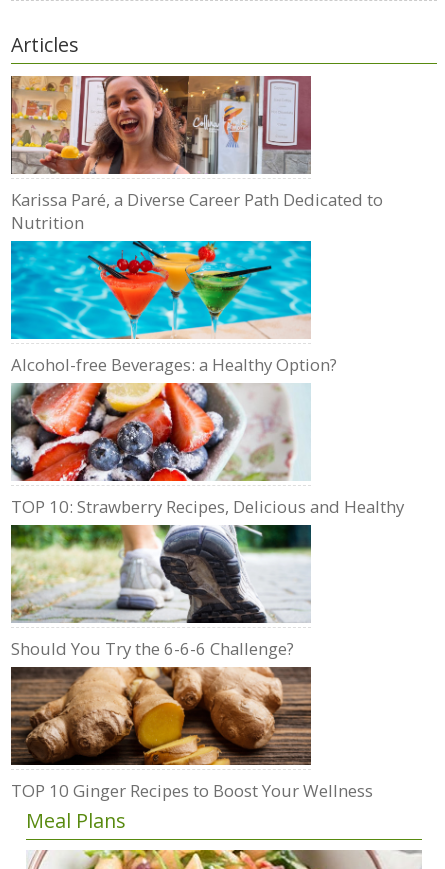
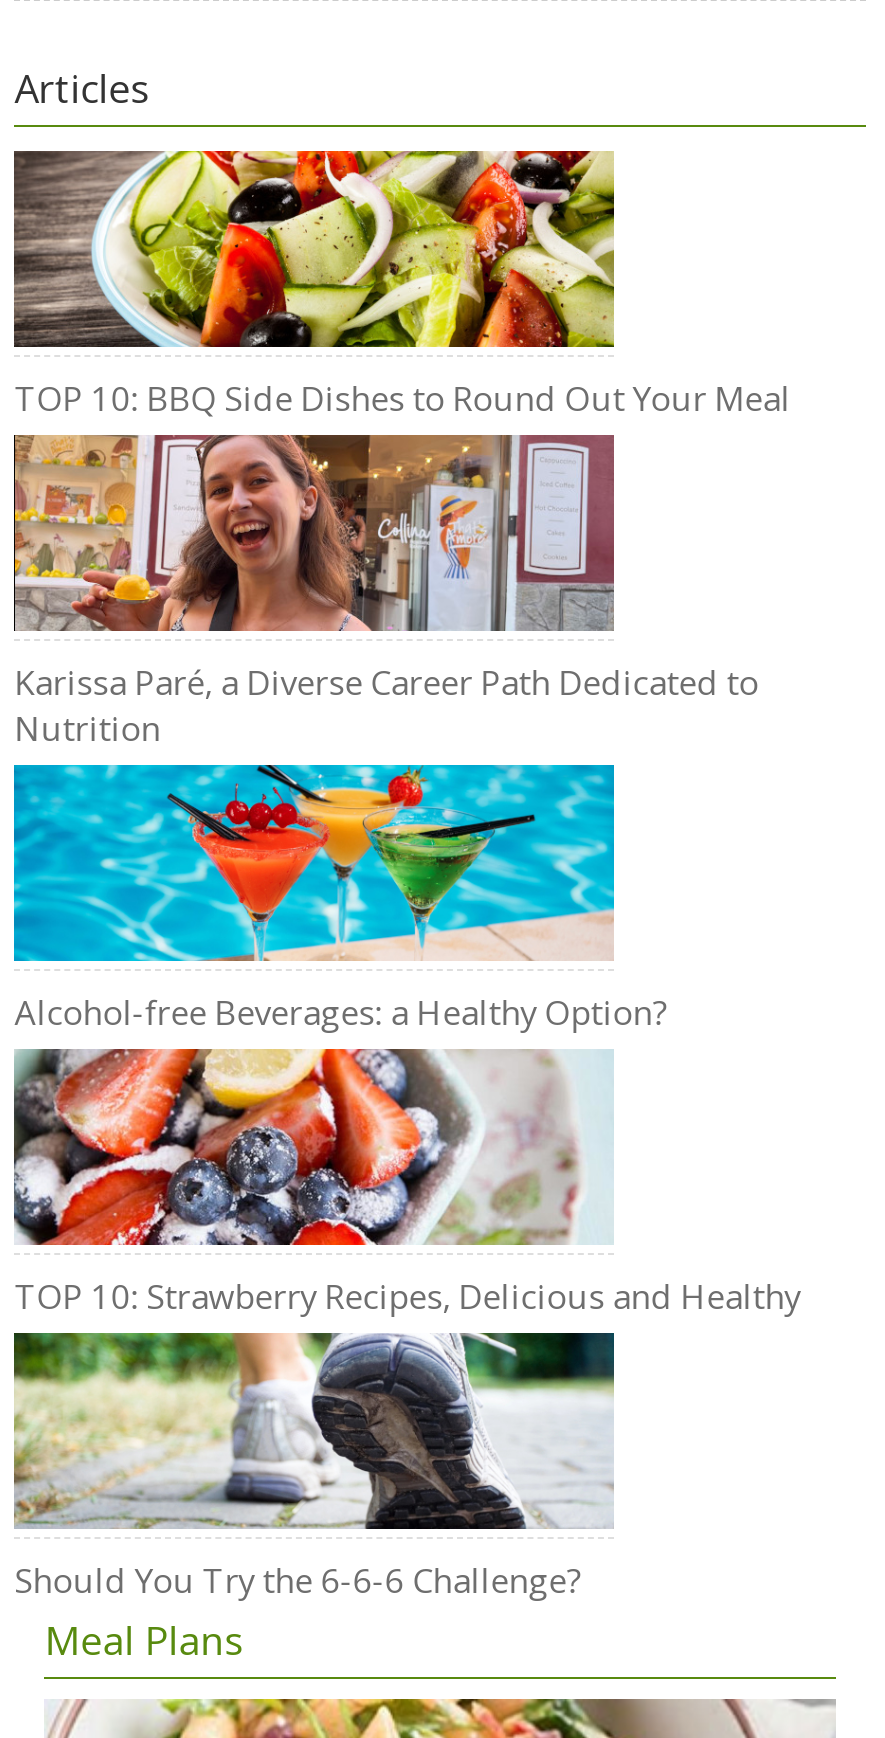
none -> [14,148,790,422] [image] | TOP 10: BBQ Side Dishes to Round Out Your Meal
moved [9,73,404,660] -> [10,430,800,1604]: [image] | Karissa Paré, a Diverse Career Path Dedicated to | Nutrition | Alcohol-free Beverages: a Healthy Option? | TOP 10: Strawberry Recipes, Delicious and Healthy | Should You Try the 6-6-6 Challenge?
[10,666,373,802] [image] | TOP 10 Ginger Recipes to Boost Your Wellness -> none

